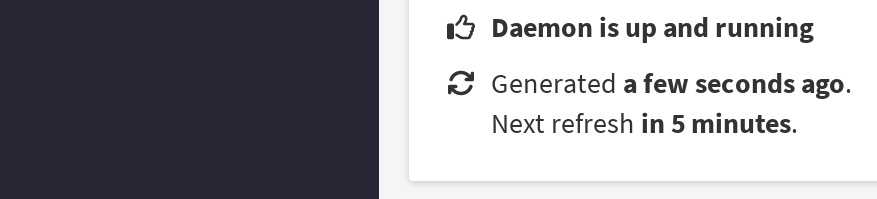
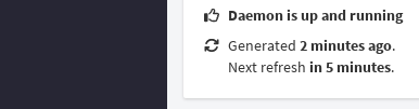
[491,65,851,101] Generated a few seconds ago. -> [228,36,395,55] Generated 2 minutes ago.

